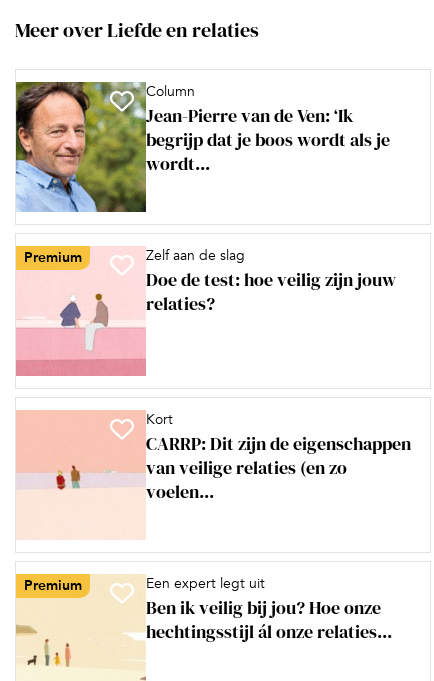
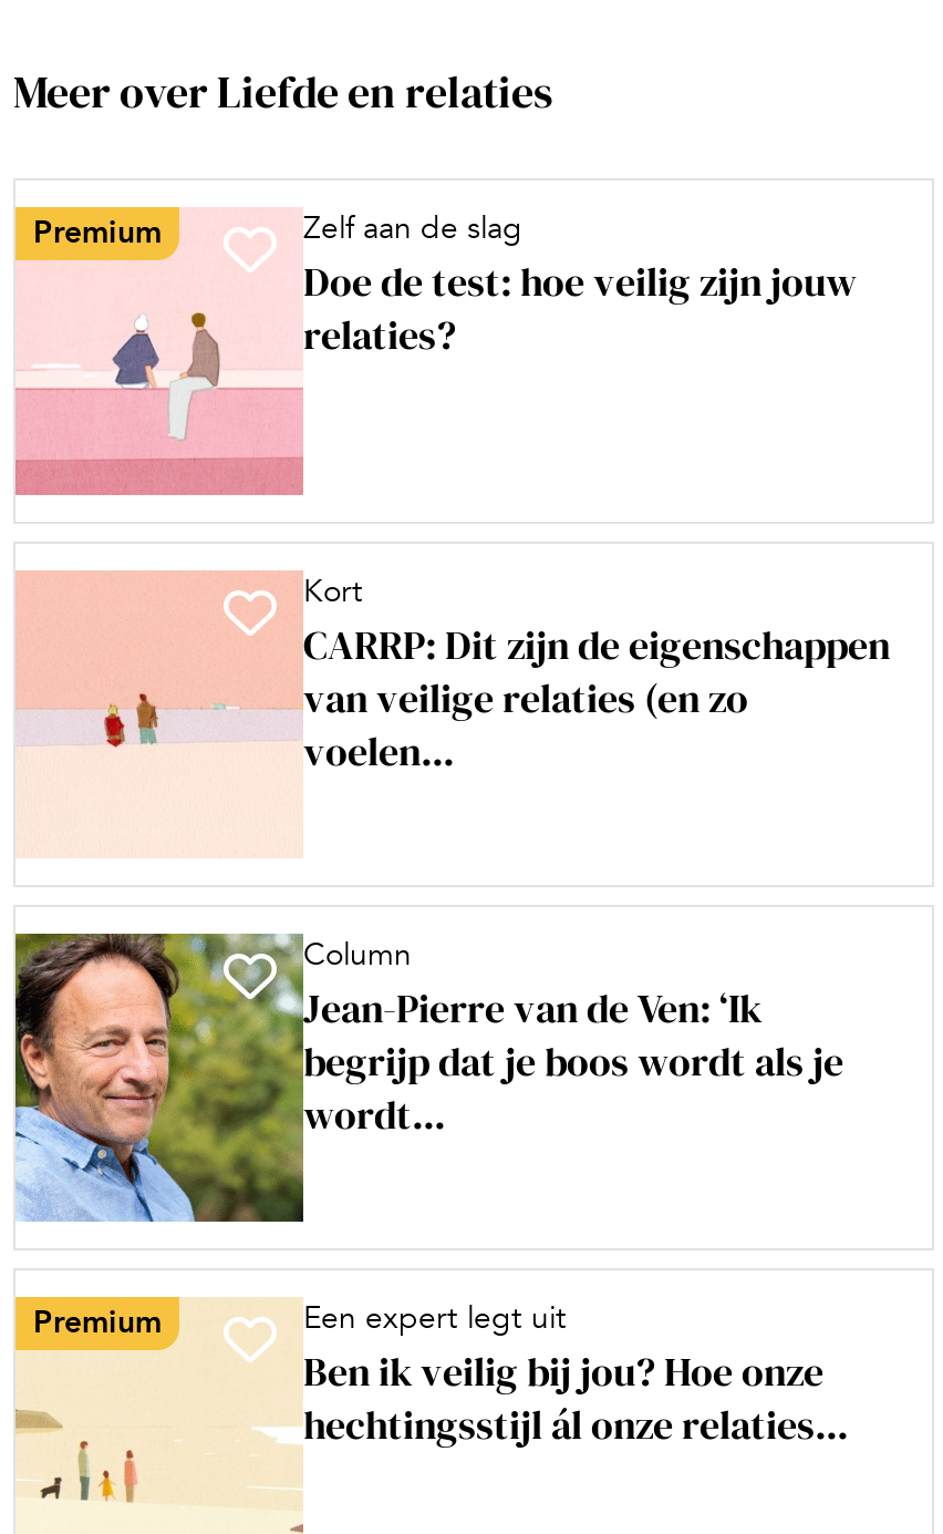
moved [15,81,390,213] -> [13,931,843,1224]: [image] | Column | Jean-Pierre van de Ven: ‘Ik | begrijp dat je boos wordt als je | wordt...
moved [17,247,411,504] -> [18,209,890,778]: [image] | Premium | Zelf aan de slag | ... | van veilige relaties (en zo | voelen...

